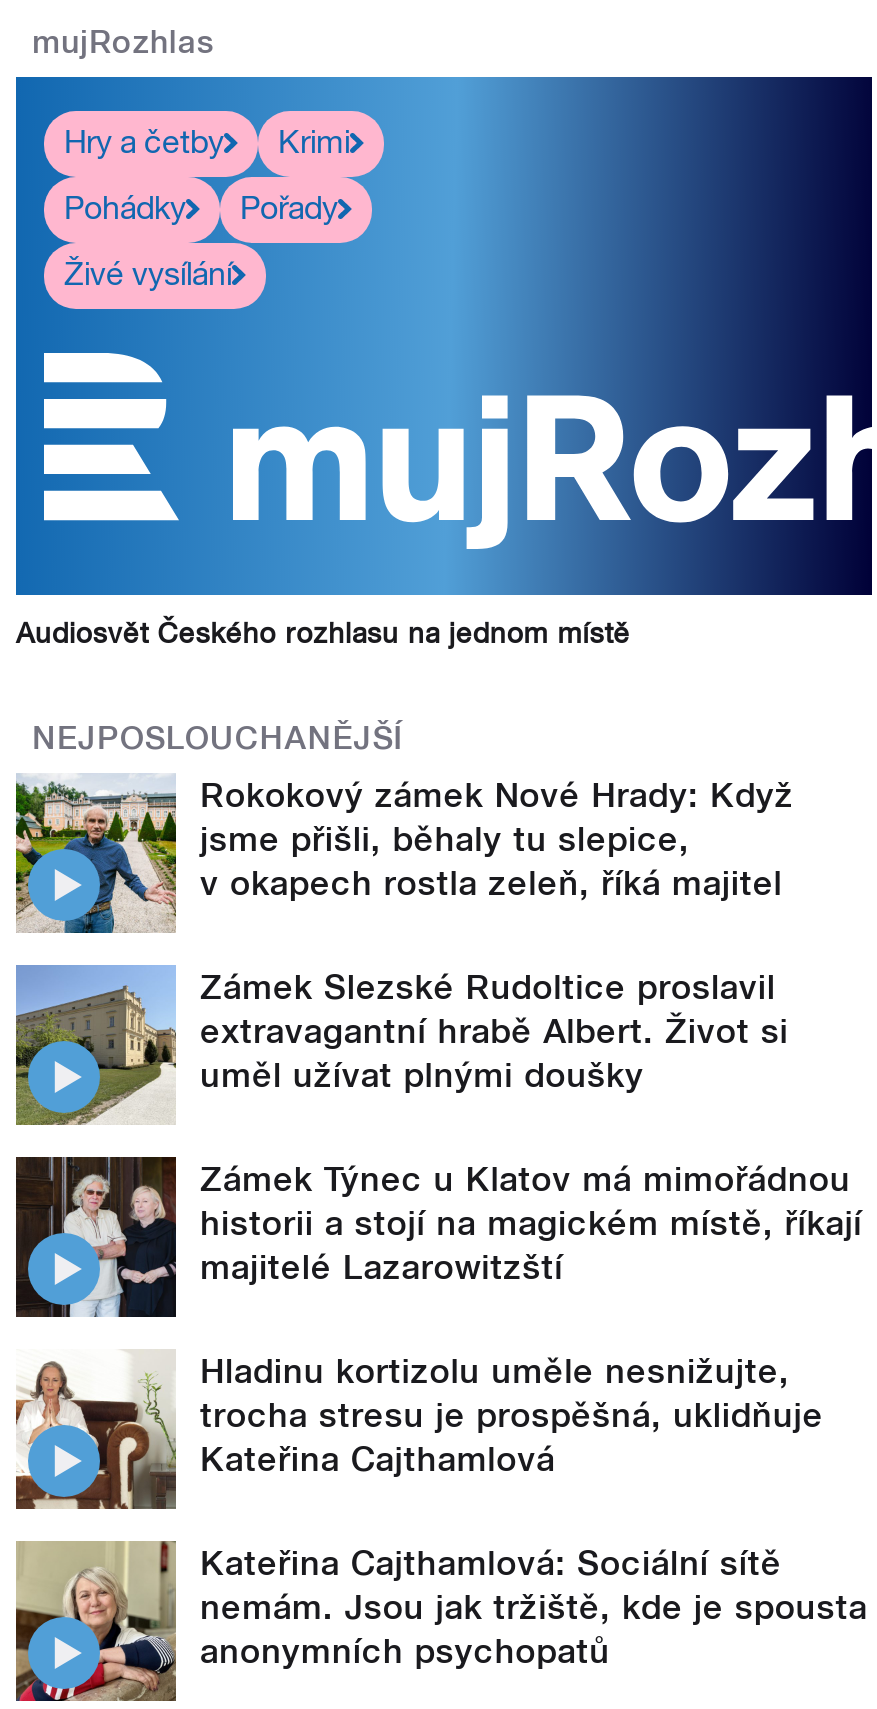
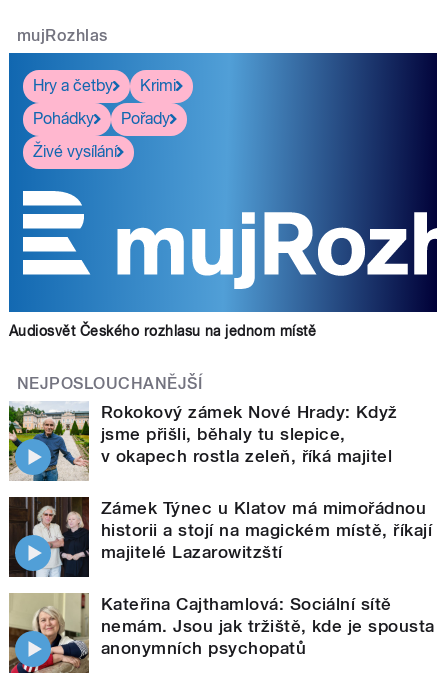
[16,965,789,1125] [image] | Zámek Slezské Rudoltice proslavil | extravagantní hrabě Albert. Život si | uměl užívat plnými doušky -> none
[16,1349,824,1509] [image] | Hladinu kortizolu uměle nesnižujte, | trocha stresu je prospěšná, uklidňuje | Kateřina Cajthamlová -> none

